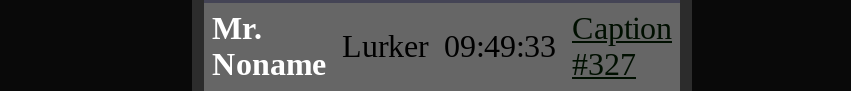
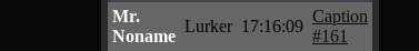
[342,29,556,63] Lurker 09:49:33 -> [184,17,303,35] Lurker 17:16:09
[572,47,636,81] #327 -> [312,27,348,45] #161

